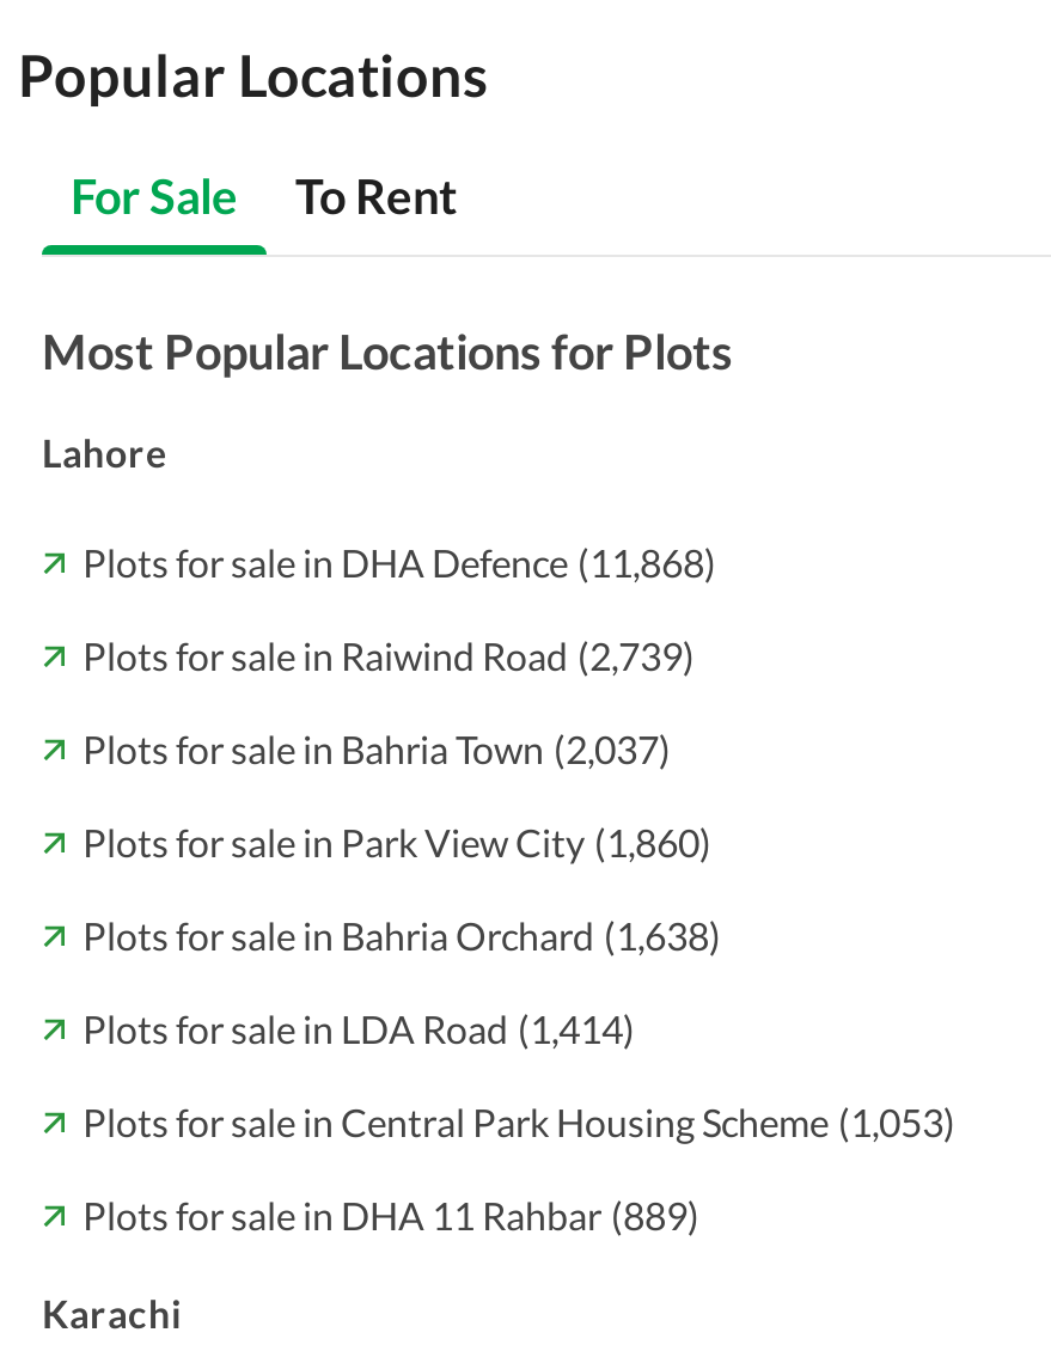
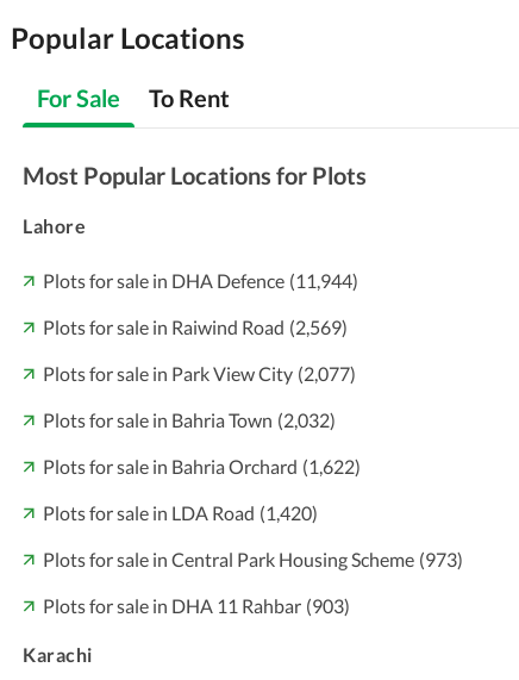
[83,539,716,585] Plots for sale in DHA Defence (11,868) -> [43,269,358,292] Plots for sale in DHA Defence (11,944)
[83,632,695,678] Plots for sale in Raiwind Road (2,739) -> [43,316,348,338] Plots for sale in Raiwind Road (2,569)
[83,726,671,771] Plots for sale in Bahria Town (2,037) -> [43,362,356,385] Plots for sale in Park View City (2,077)
[83,819,711,864] Plots for sale in Park View City (1,860) -> [43,408,336,431] Plots for sale in Bahria Town (2,032)
[83,912,721,958] Plots for sale in Bahria Orchard (1,638) -> [43,455,361,478] Plots for sale in Bahria Orchard (1,622)
[83,1005,635,1051] Plots for sale in LDA Road (1,414) -> [43,501,318,524] Plots for sale in LDA Road (1,420)
[83,1099,955,1144] Plots for sale in Central Park Housing Scheme (1,053) -> [43,548,463,570] Plots for sale in Central Park Housing Scheme (973)
[83,1192,699,1237] Plots for sale in DHA 11 Rahbar (889) -> [43,594,350,617] Plots for sale in DHA 11 Rahbar (903)

